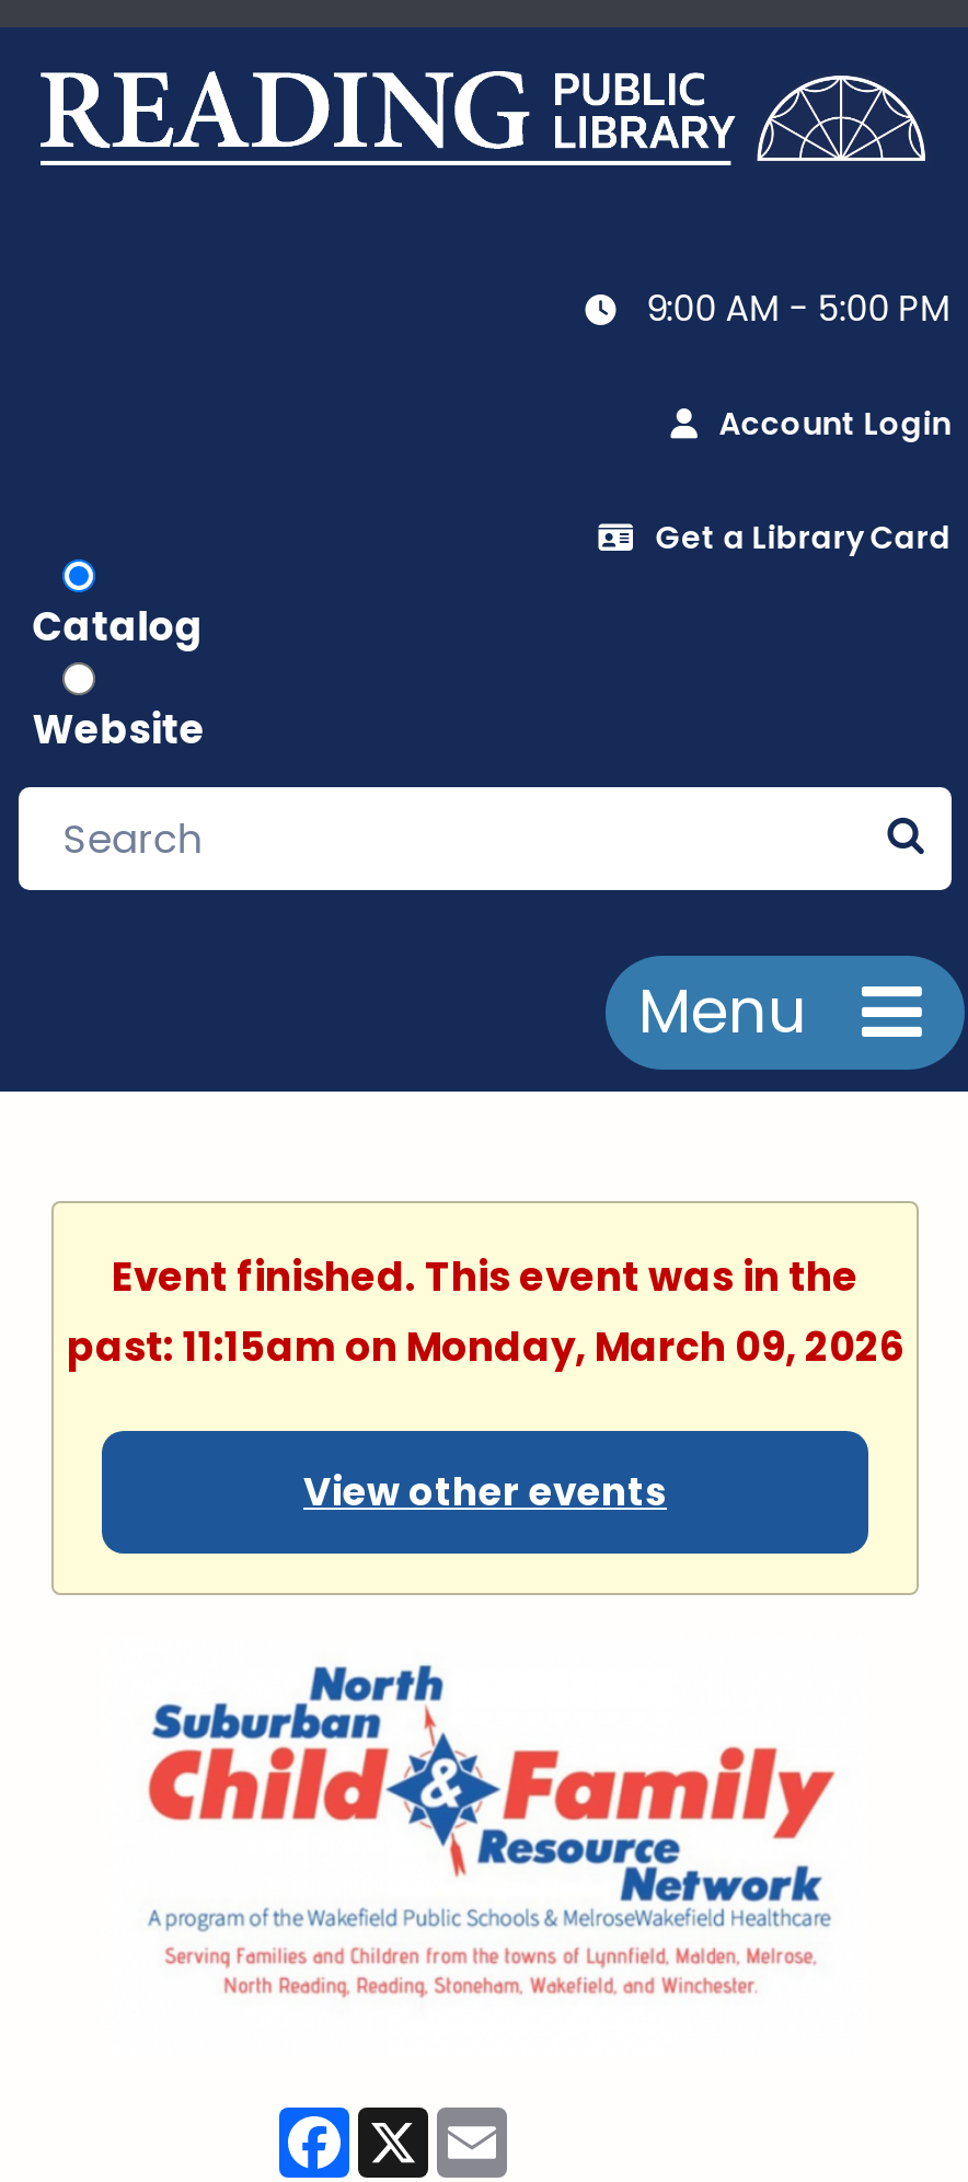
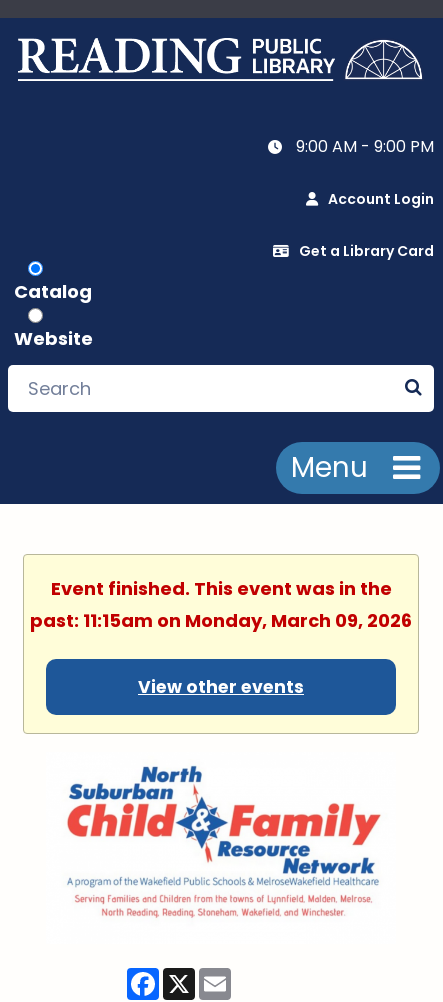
[647,283,951,333] 9:00 AM - 5:00 PM -> [296,135,434,158] 9:00 AM - 9:00 PM

